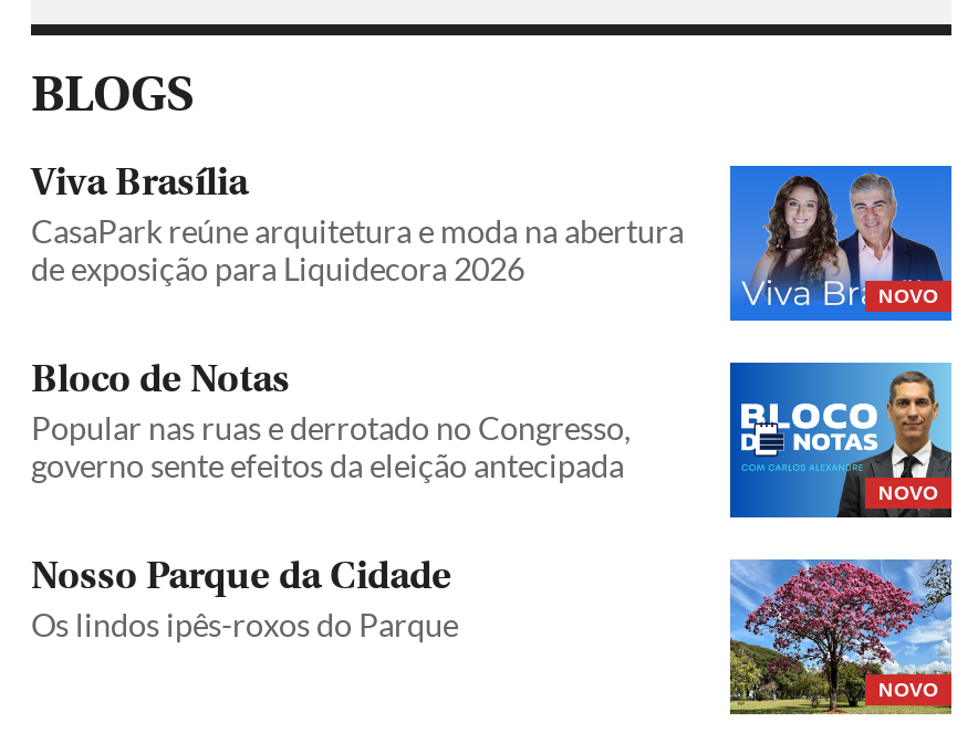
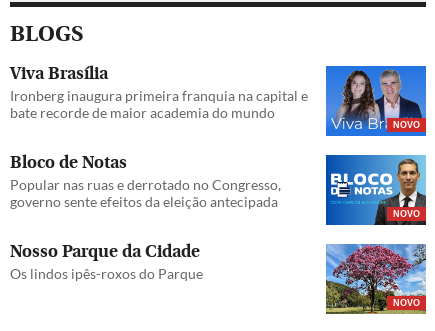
[31,213,684,288] CasaPark reúne arquitetura e moda na abertura | de exposição para Liquidecora 2026 -> [10,87,308,121] Ironberg inaugura primeira franquia na capital e | bate recorde de maior academia do mundo

